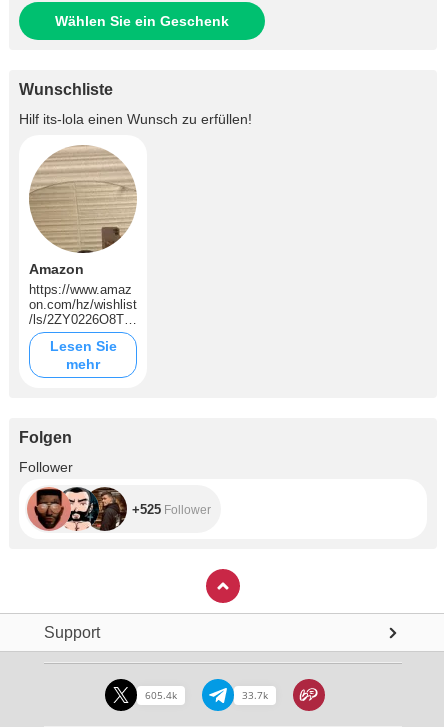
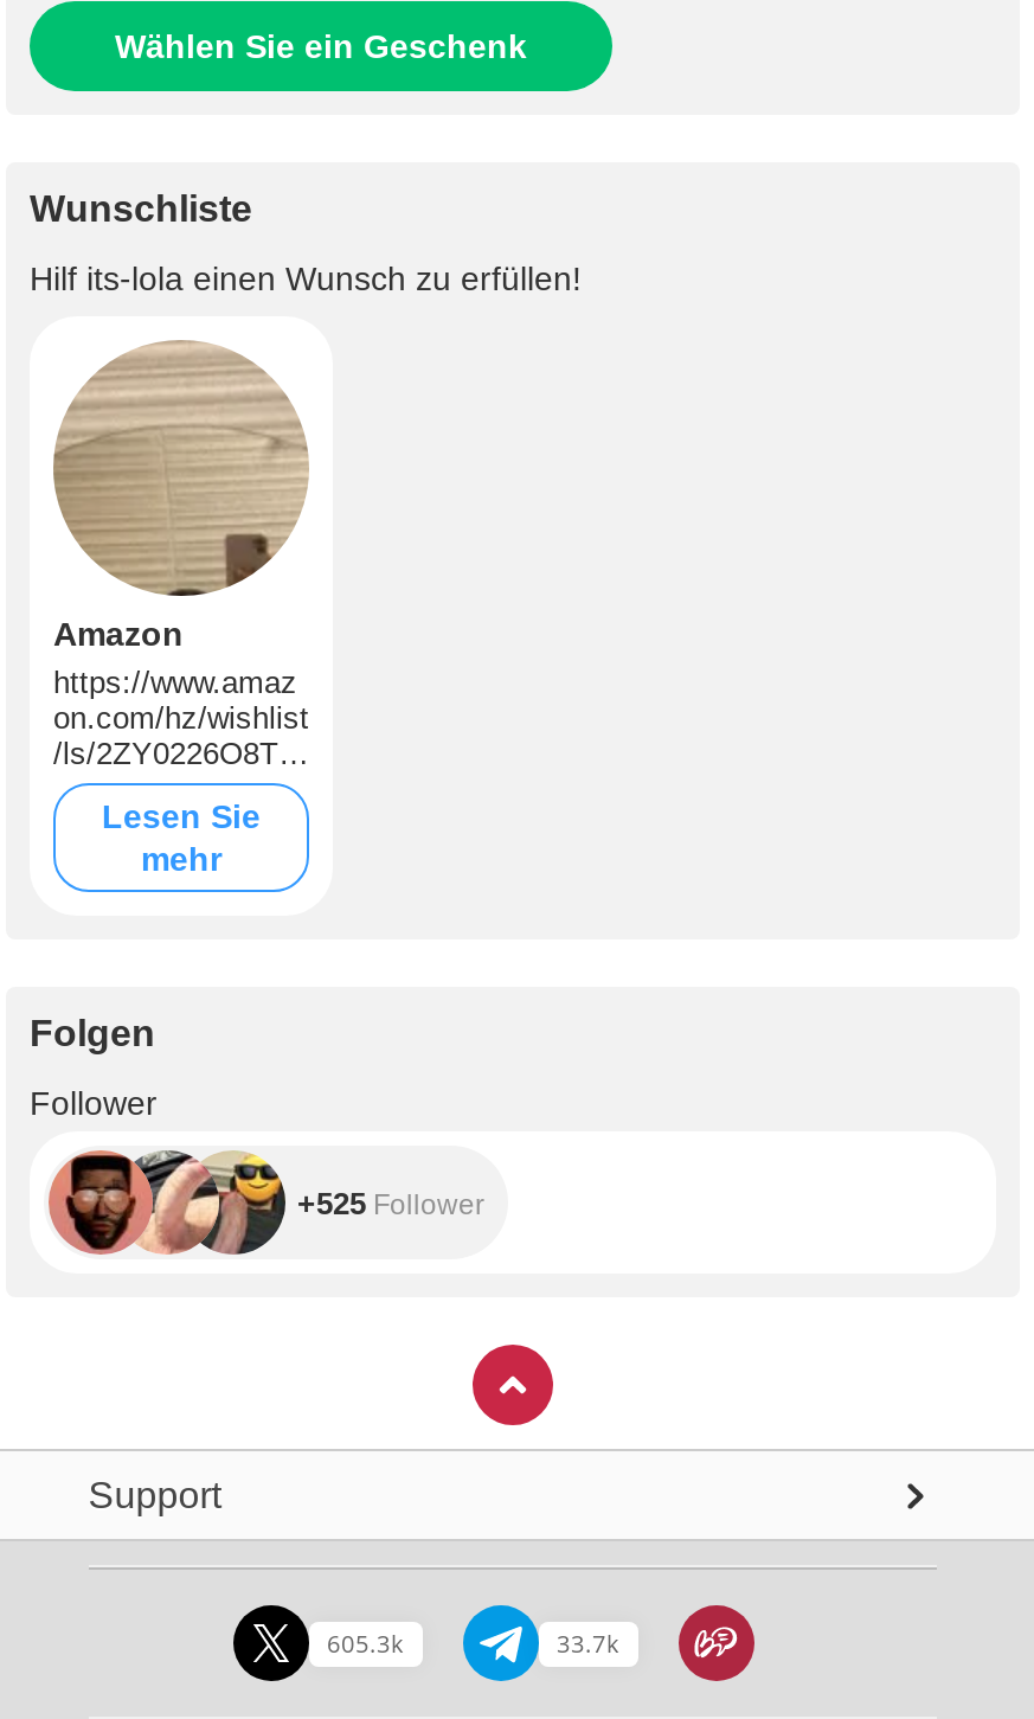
[65,487,125,531] [image] -> [139,1153,281,1255] [image]
[144,688,176,702] 605.4k -> [327,1626,403,1659] 605.3k

